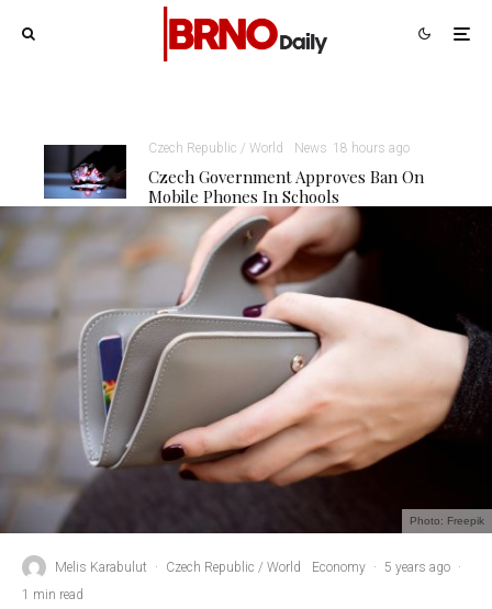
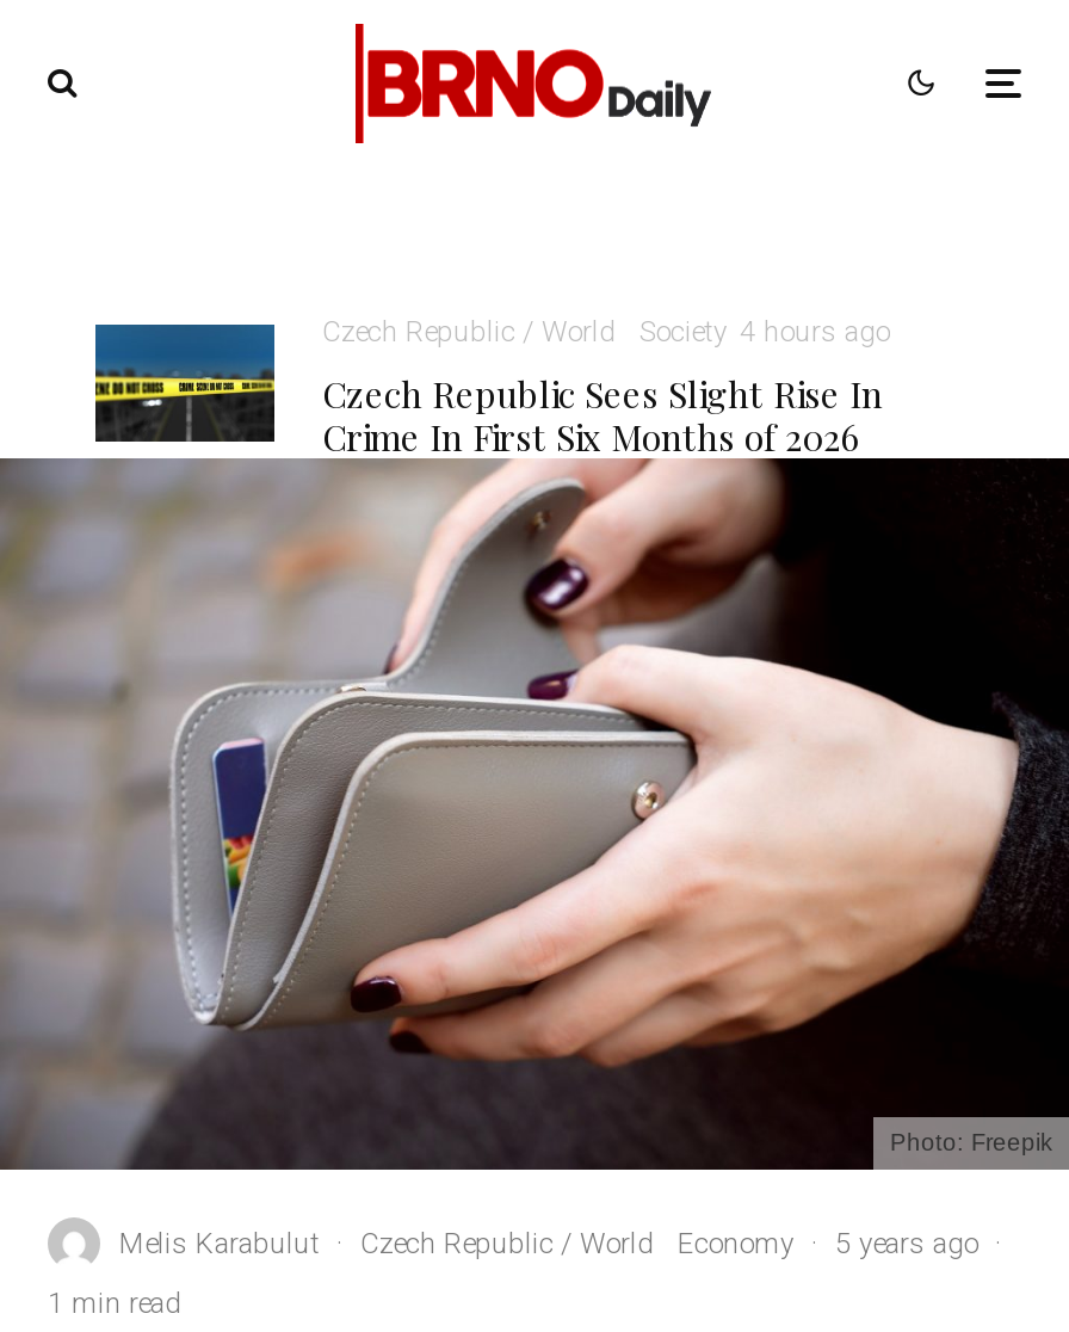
[43,140,424,207] [image] | News 18 hours ago | Czech Government Approves Ban On | Mobile Phones In Schools -> [93,314,890,460] [image] | Society 4 hours ago | Czech Republic Sees Slight Rise In | Crime In First Six Months of 2026

